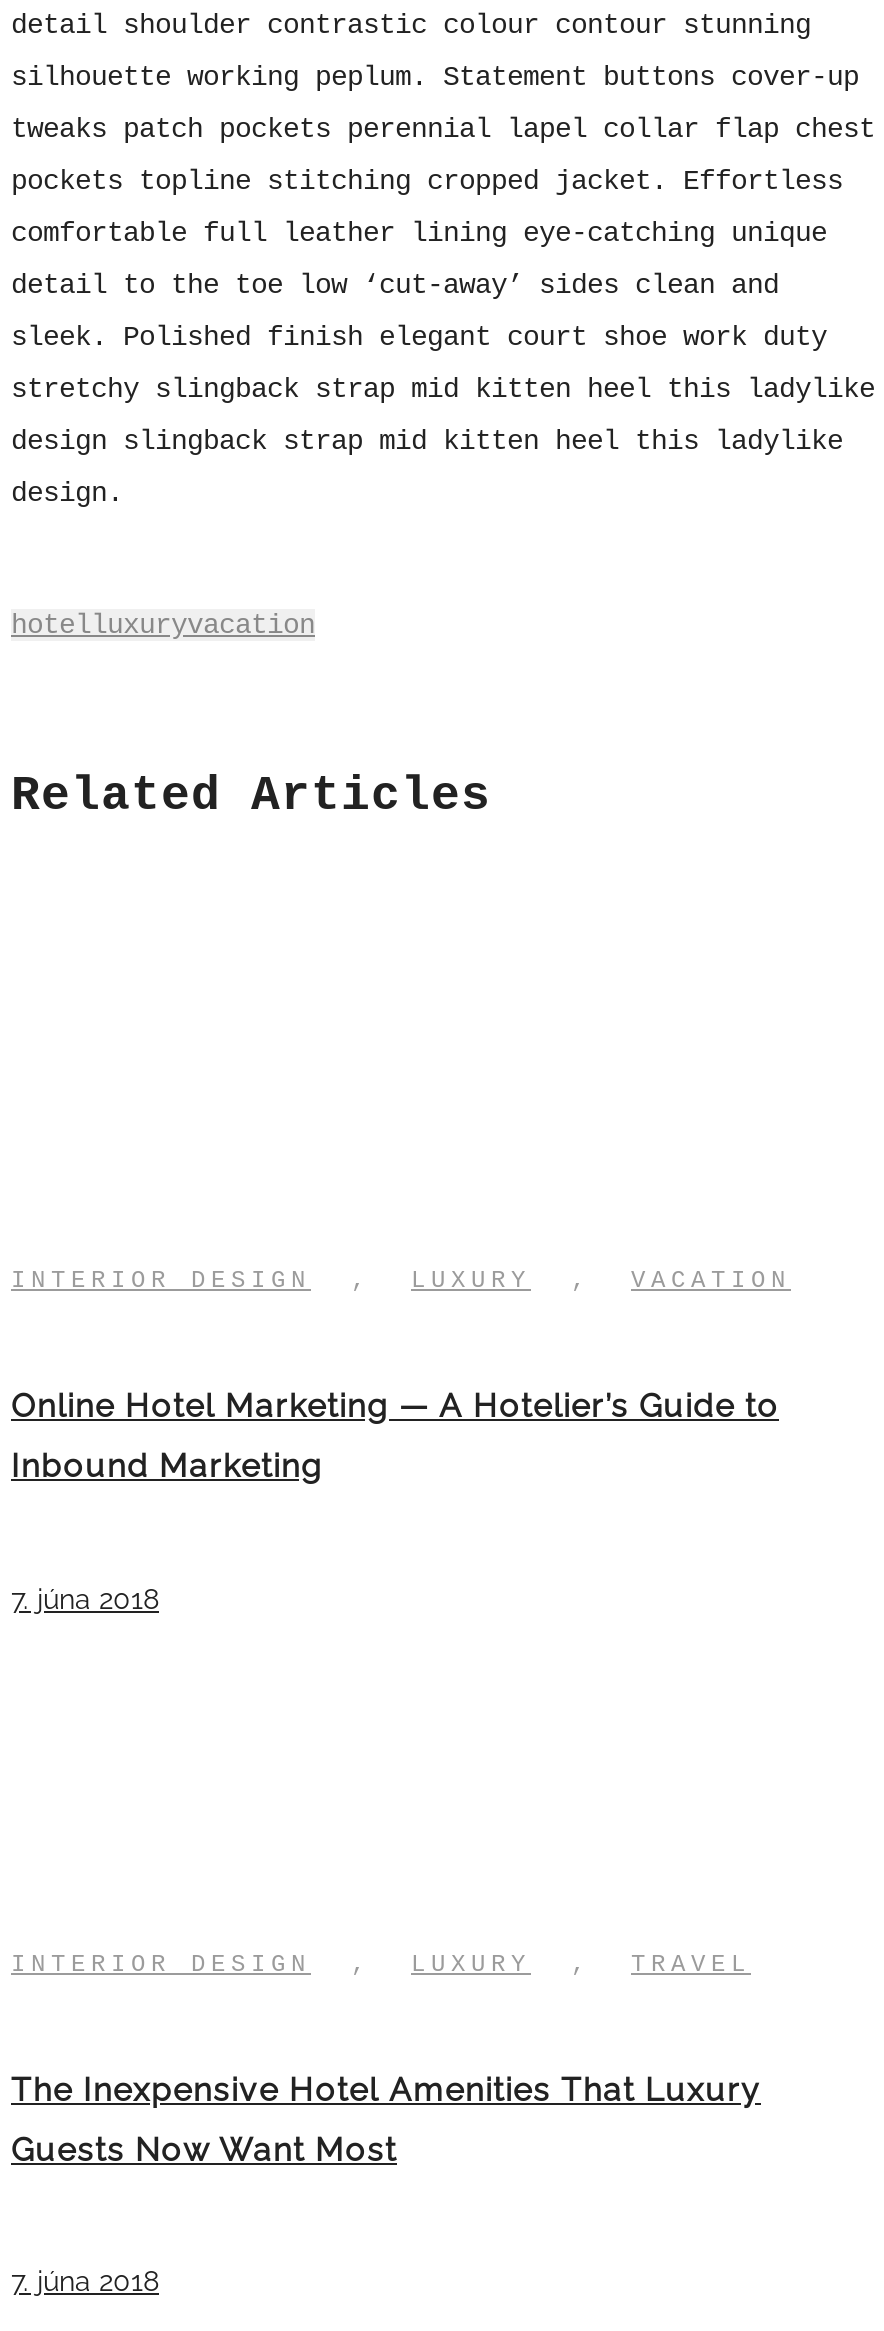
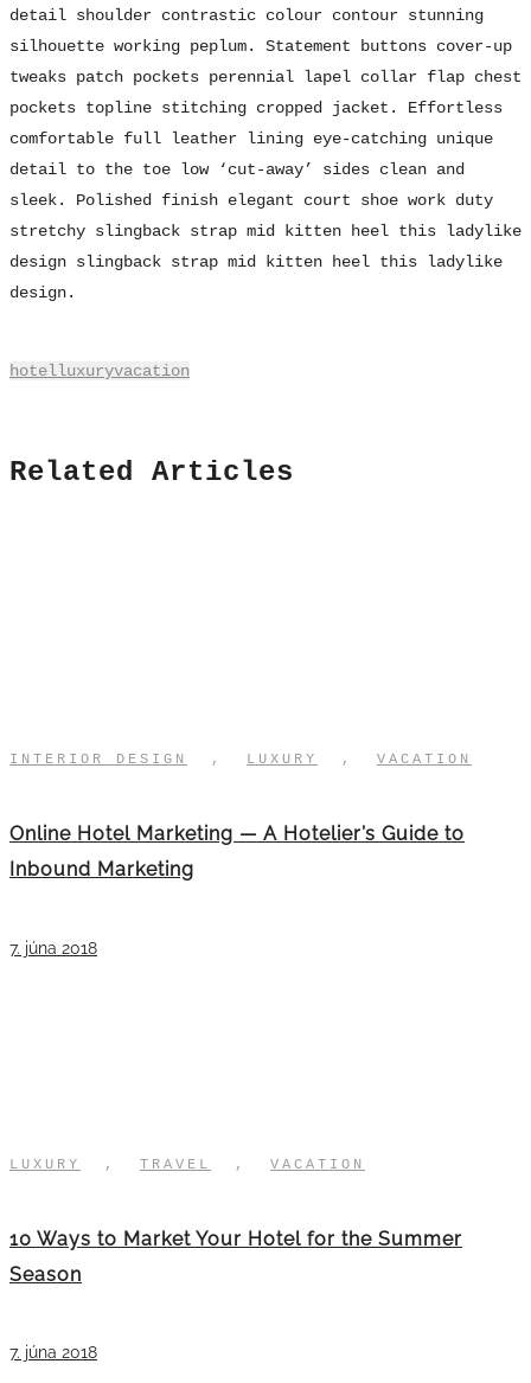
[11,1950,751,1978] INTERIOR DESIGN, LUXURY, TRAVEL -> [9,1156,365,1173] LUXURY, TRAVEL, VACATION
[11,2071,761,2109] The Inexpensive Hotel Amenities That Luxury -> [9,1228,462,1250] 10 Ways to Market Your Hotel for the Summer
[11,2131,397,2169] Guests Now Want Most -> [9,1263,82,1286] Season

